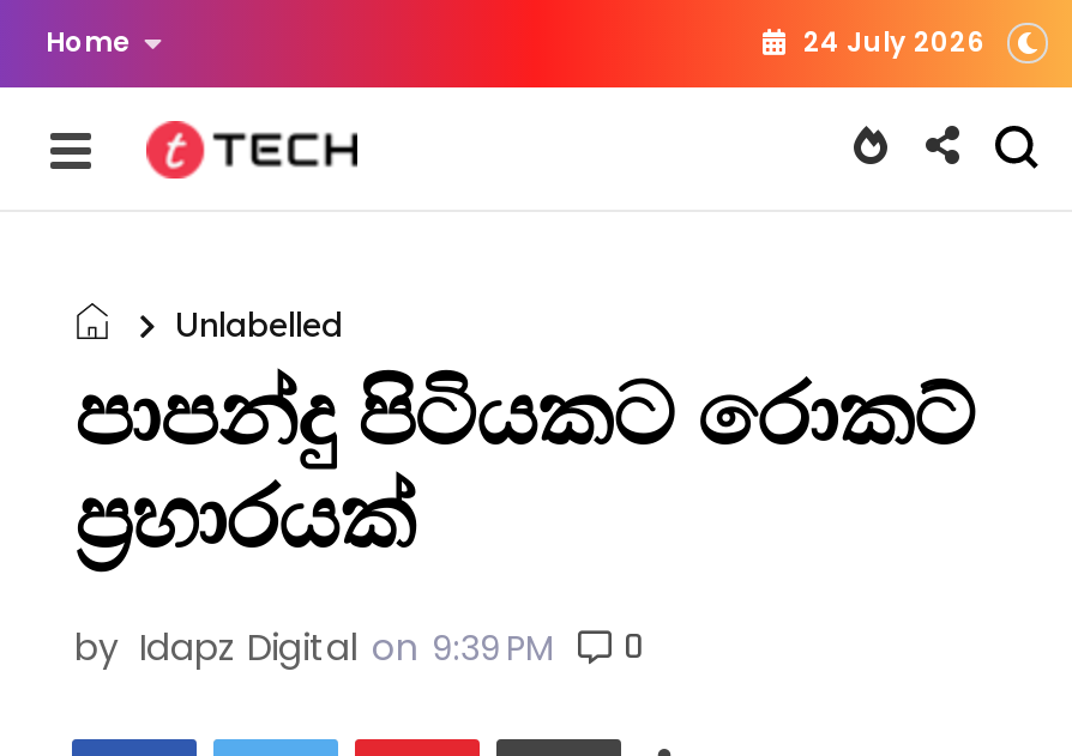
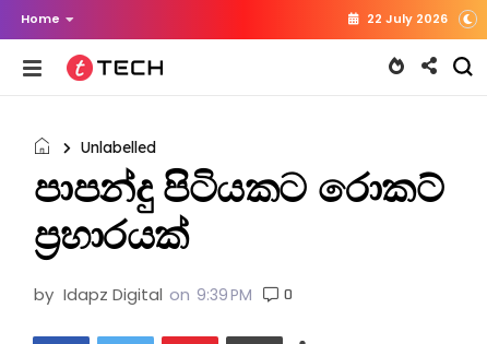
[803,23,983,61] 24 July 2026 -> [367,10,448,27] 22 July 2026

